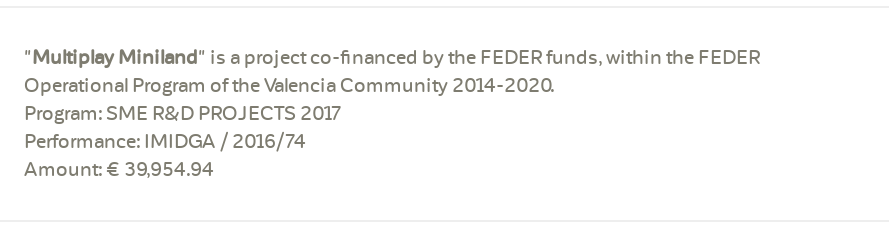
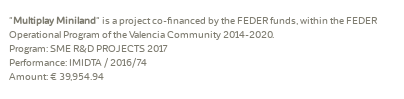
[24,130,306,152] Performance: IMIDGA / 2016/74 -> [8,57,146,68] Performance: IMIDTA / 2016/74

